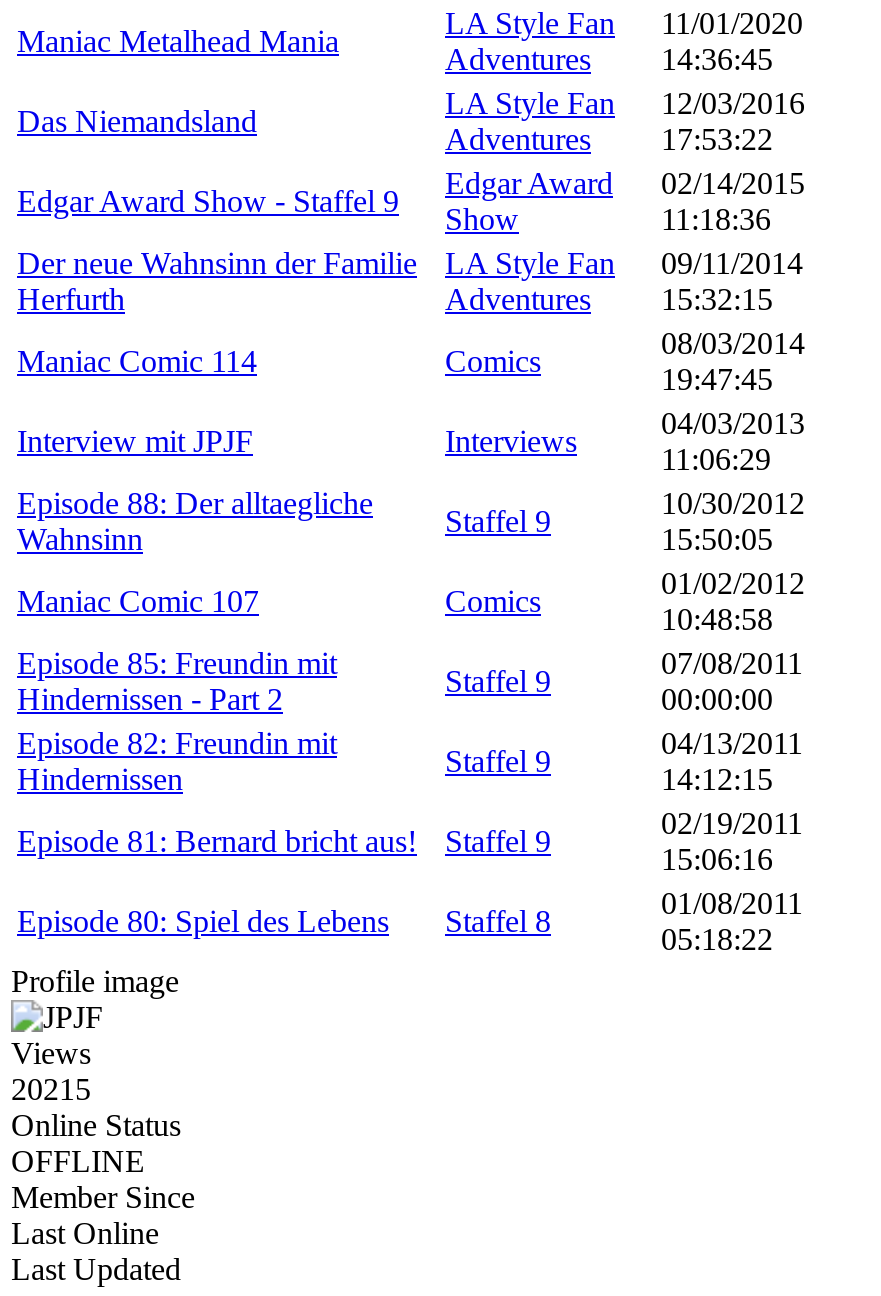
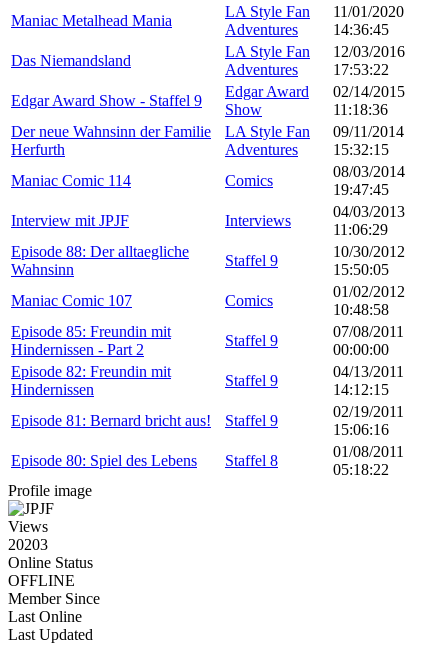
[11,1073,91,1107] 20215 -> [8,536,48,553] 20203

